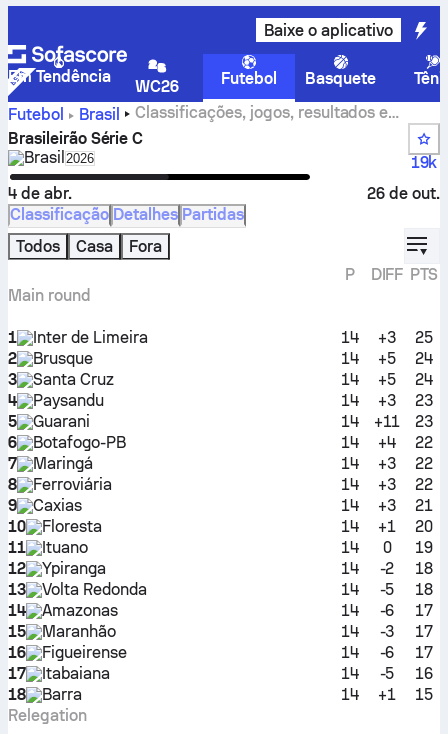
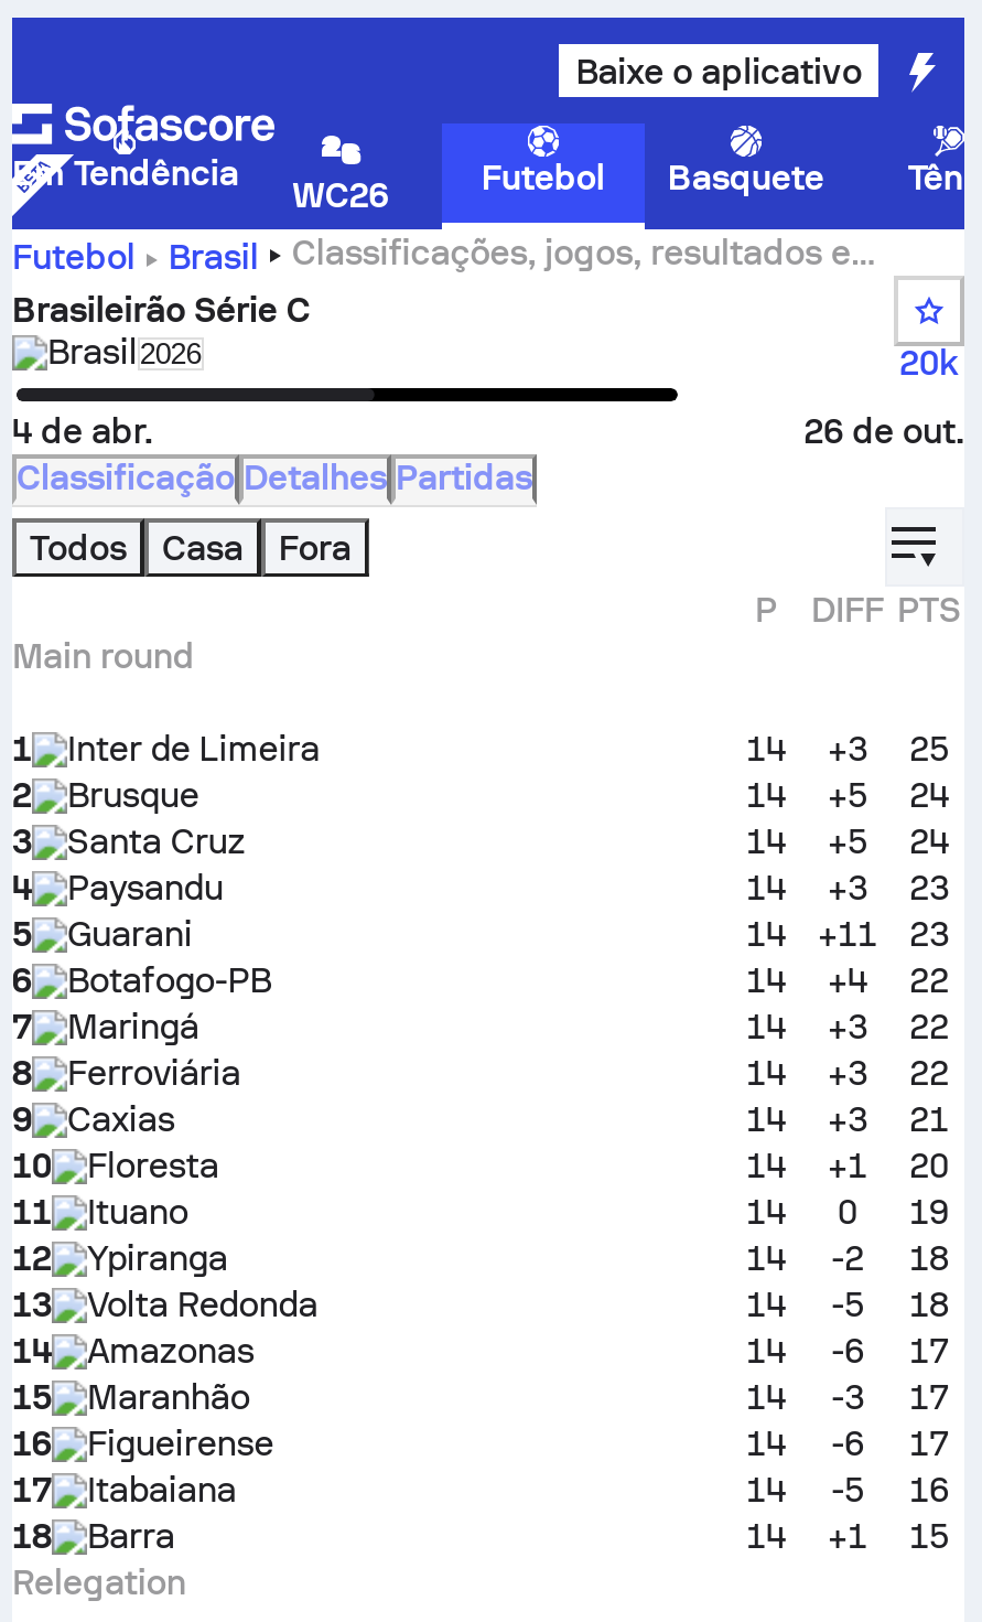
[410,153,437,172] 19k -> [899,342,959,384] 20k

